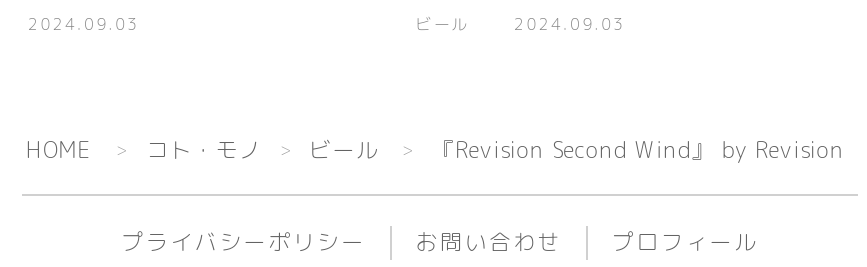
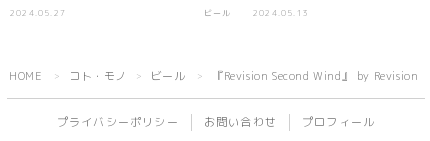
[28,12,140,36] 2024.09.03 -> [10,7,66,19] 2024.05.27
[416,12,626,36] ビール 2024.09.03 -> [204,7,309,19] ビール 2024.05.13

